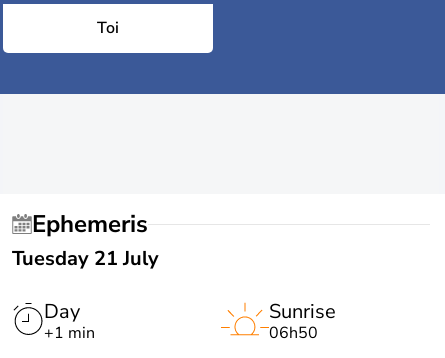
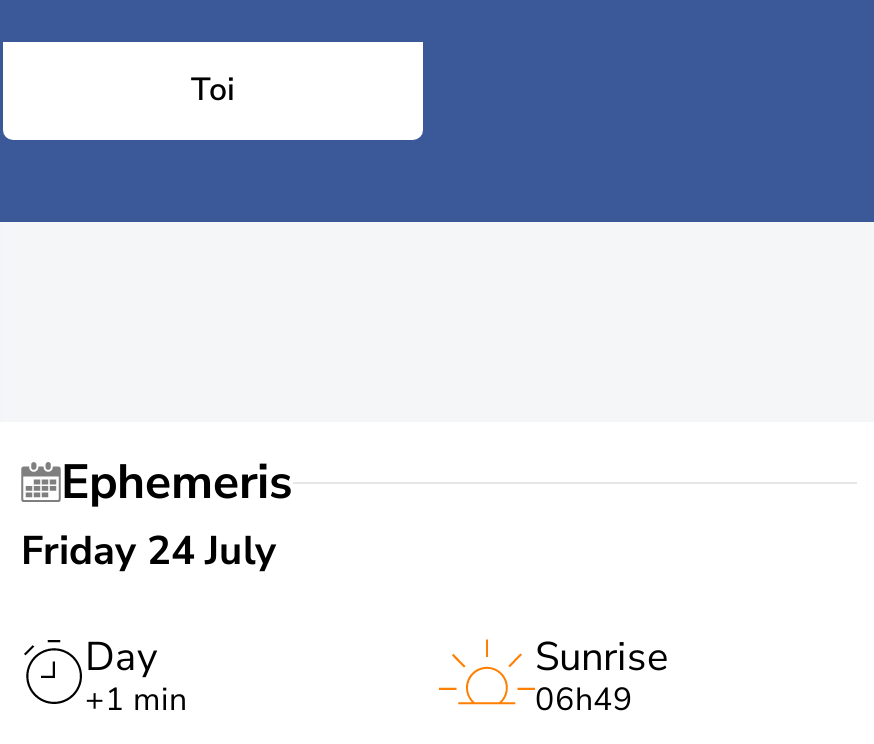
[12,245,159,272] Tuesday 21 July -> [21,524,277,578] Friday 24 July
[269,322,318,344] 06h50 -> [535,678,633,722] 06h49

